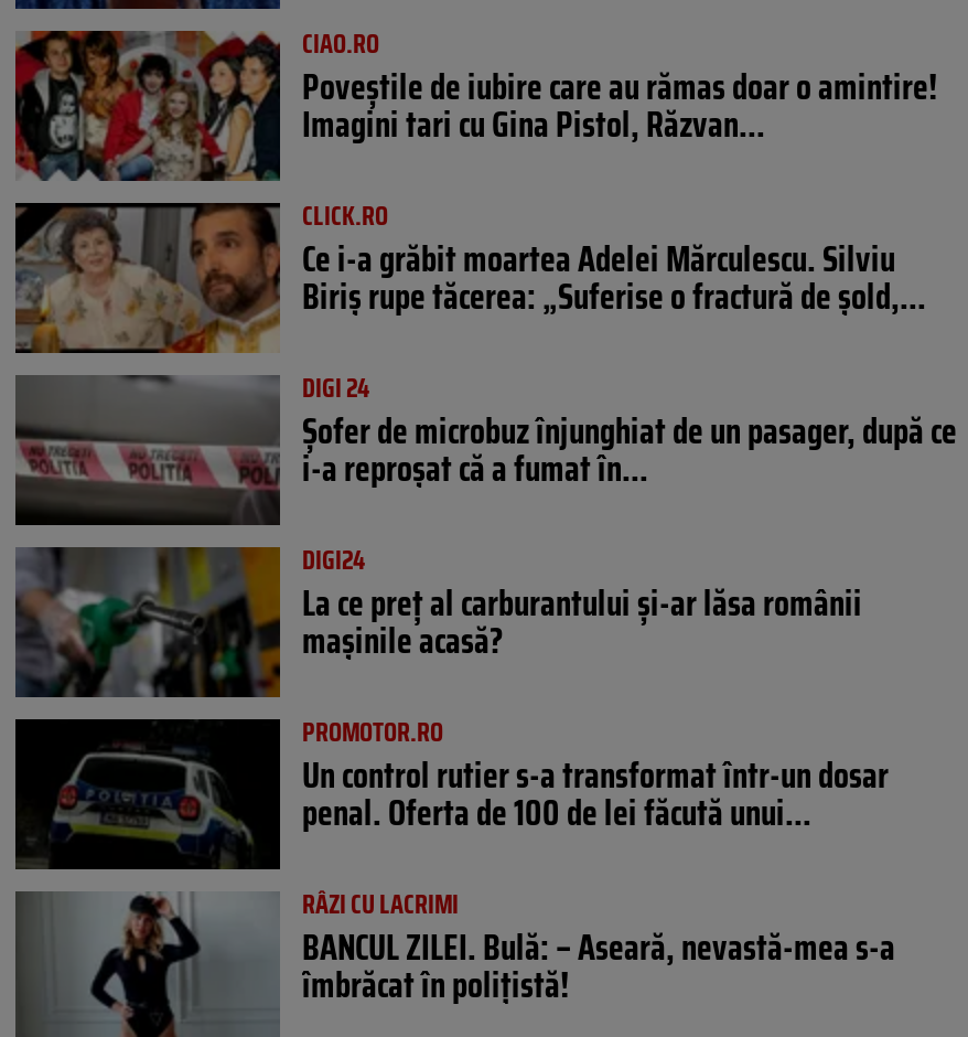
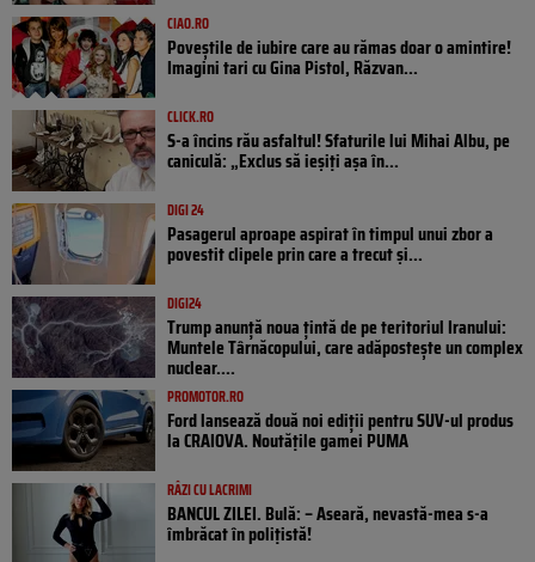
[13,201,926,355] [image] | Ce i-a grăbit moartea Adelei Mărculescu. Silviu | Biriș rupe tăcerea: „Suferise o fractură de șold,... -> [11,109,510,193] [image] | S-a încins rău asfaltul! Sfaturile lui Mihai Albu, pe | caniculă: „Exclus să ieșiți așa în...
[15,373,957,527] [image] | Șofer de microbuz înjunghiat de un pasager, după ce | i-a reproșat că a fumat în... -> [12,202,493,286] [image] | Pasagerul aproape aspirat în timpul unui zbor a | povestit clipele prin care a trecut și...
[15,547,862,699] [image] | La ce preț al carburantului și-ar lăsa românii | mașinile acasă? -> [12,297,523,382] [image] | Trump anunță noua țintă de pe teritoriul Iranului: | Muntele Târnăcopului, care adăpostește un complex | nuclear....
[13,717,889,872] [image] | Un control rutier s-a transformat într-un dosar | penal. Oferta de 100 de lei făcută unui... -> [11,389,514,472] [image] | Ford lansează două noi ediții pentru SUV-ul produs | la CRAIOVA. Noutățile gamei PUMA

